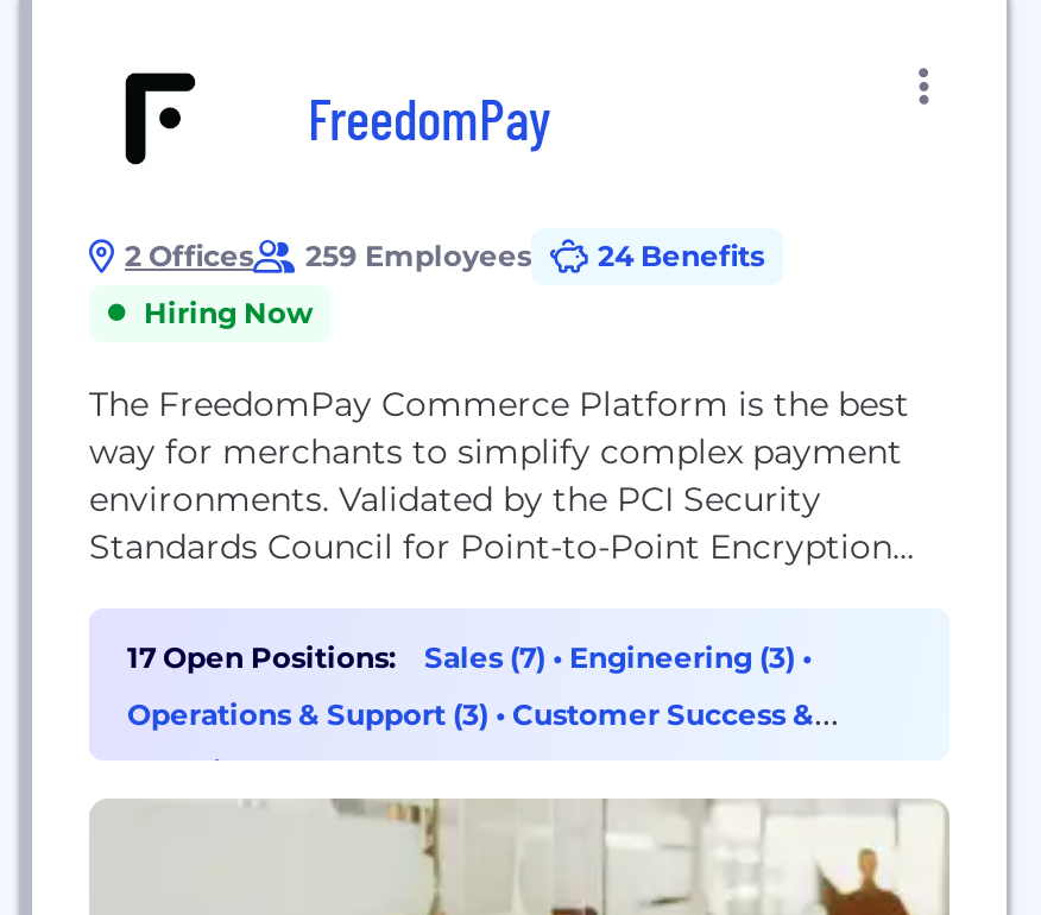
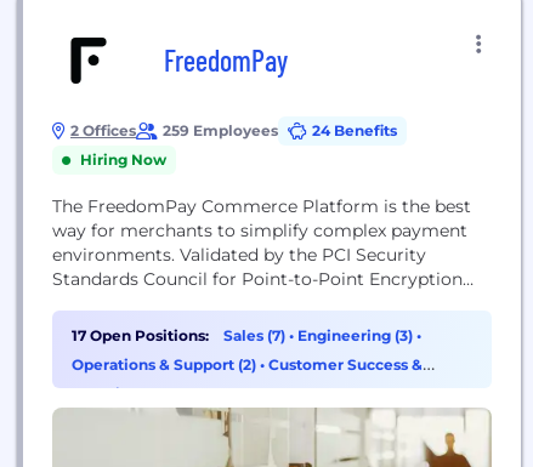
[127,696,814,732] Operations & Support (3) • Customer Success & -> [72,355,423,374] Operations & Support (2) • Customer Success &

